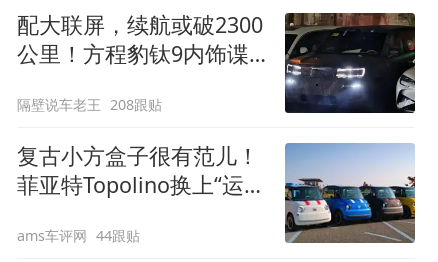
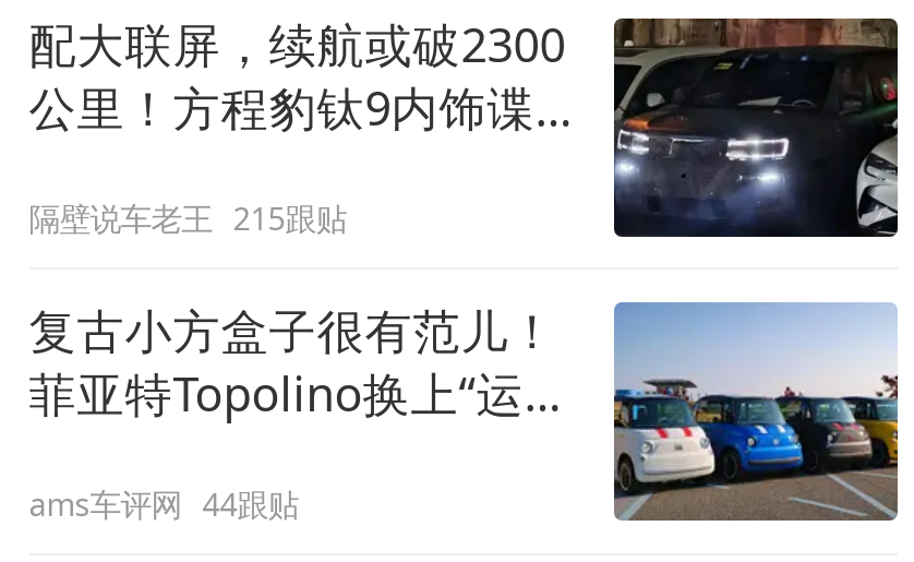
[17,95,162,114] 隔壁说车老王 208跟贴 -> [29,197,346,239] 隔壁说车老王 215跟贴

